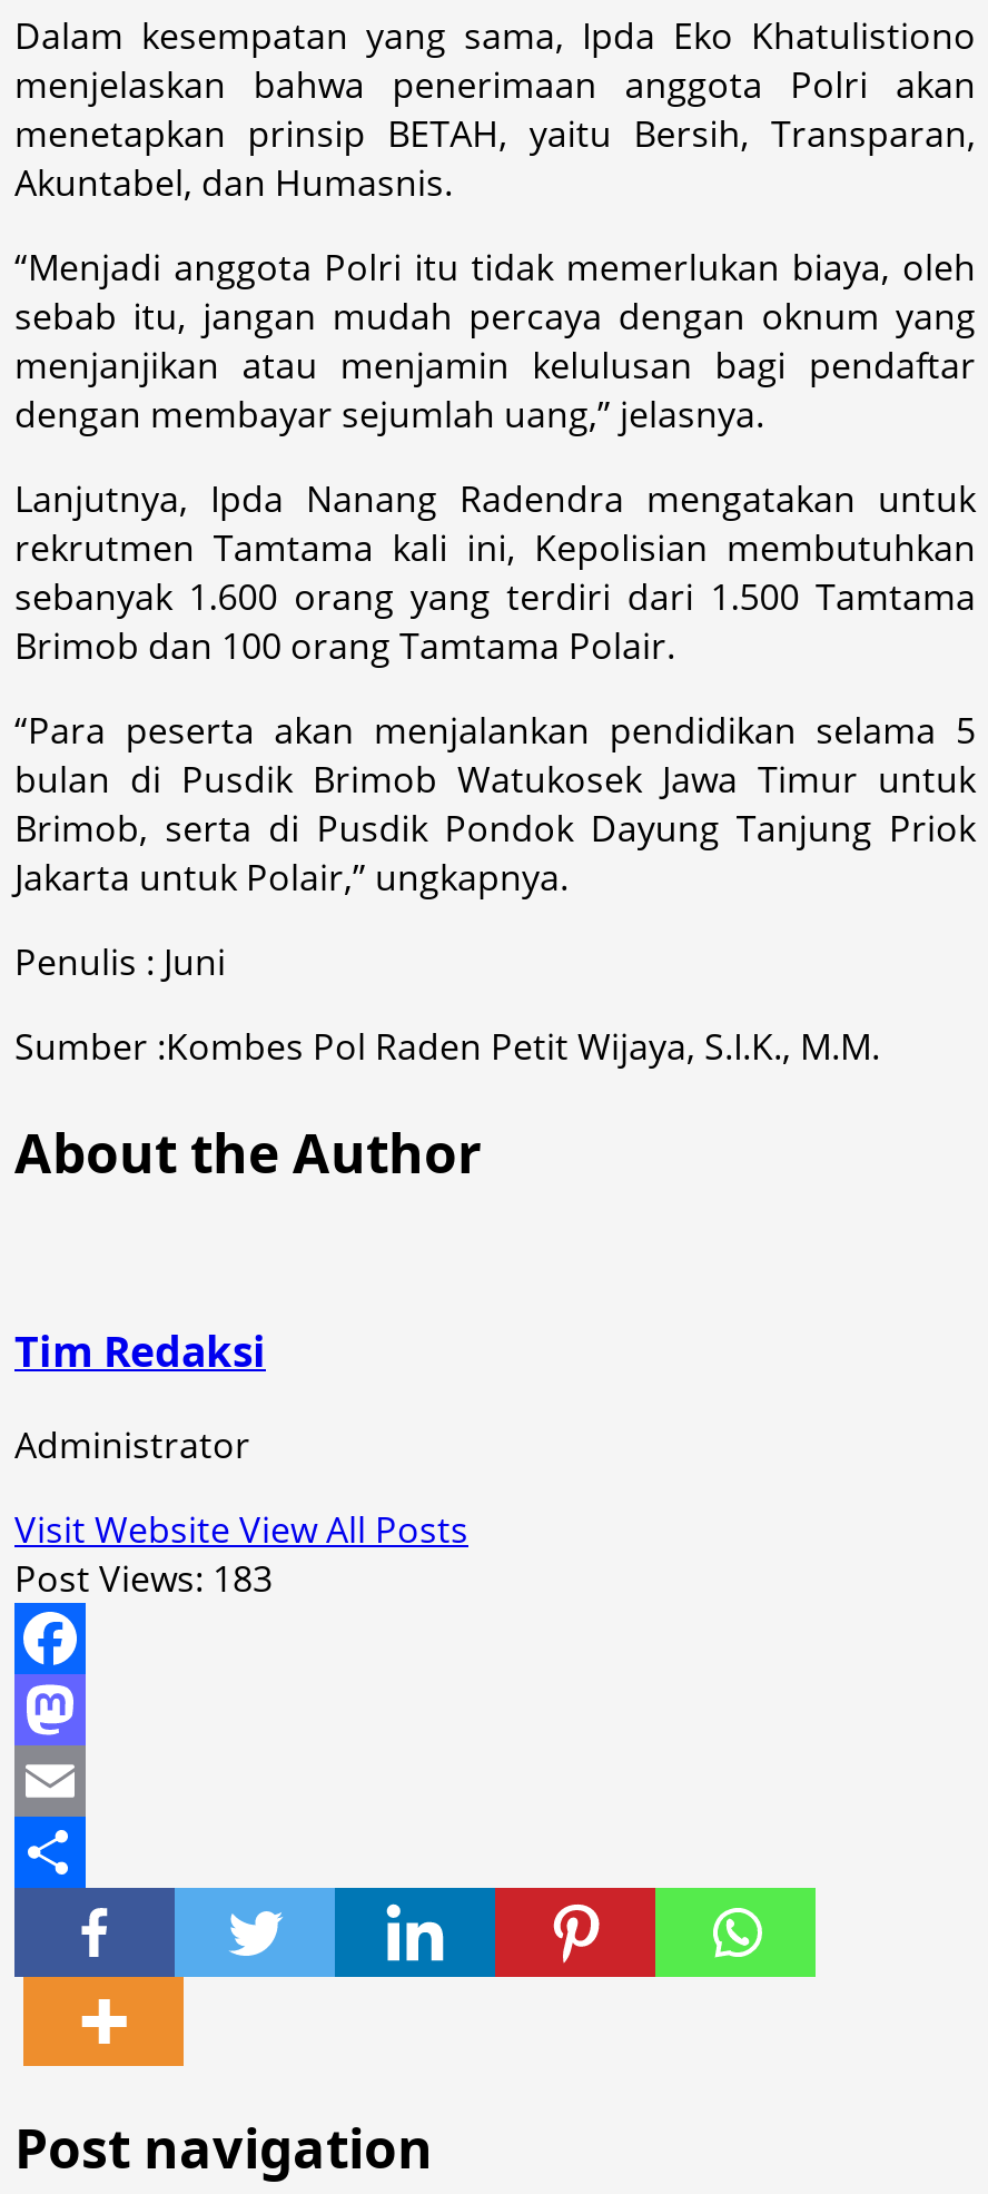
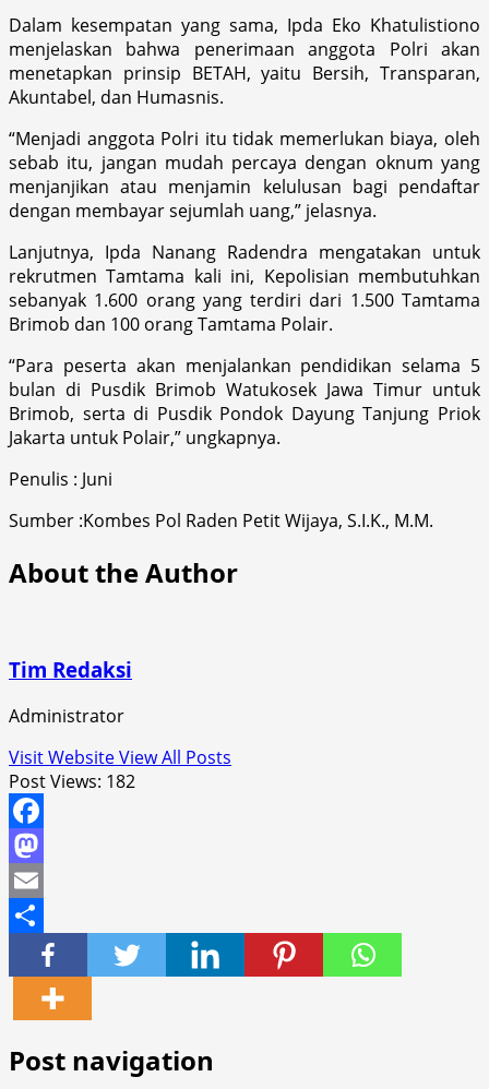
[14,1554,273,1603] Post Views: 183 -> [9,769,135,793] Post Views: 182

